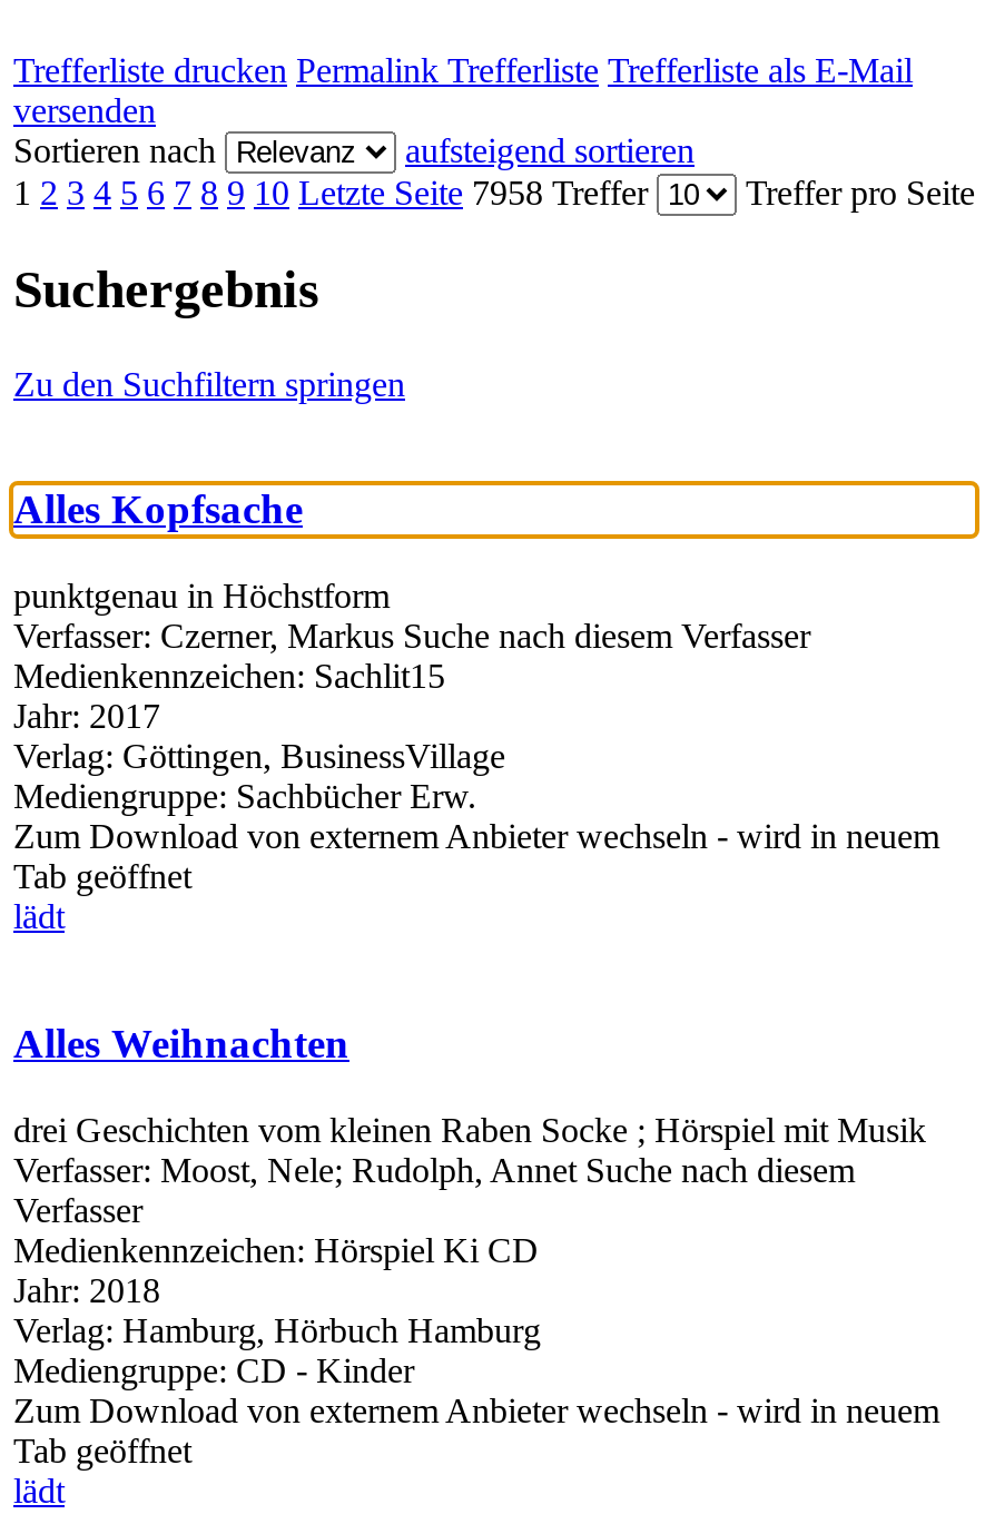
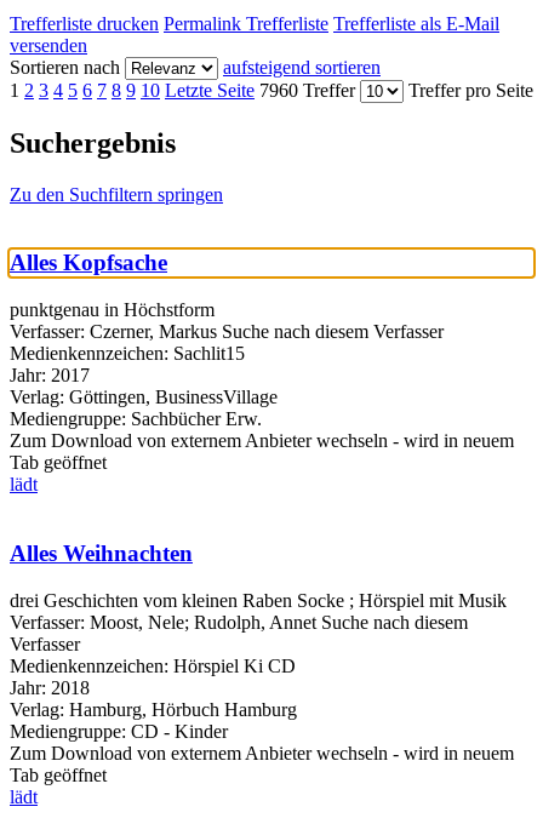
[13,173,648,211] 1 2 3 4 5 6 7 8 9 10 Letzte Seite 7958 Treffer -> [10,80,355,100] 1 2 3 4 5 6 7 8 9 10 Letzte Seite 7960 Treffer

